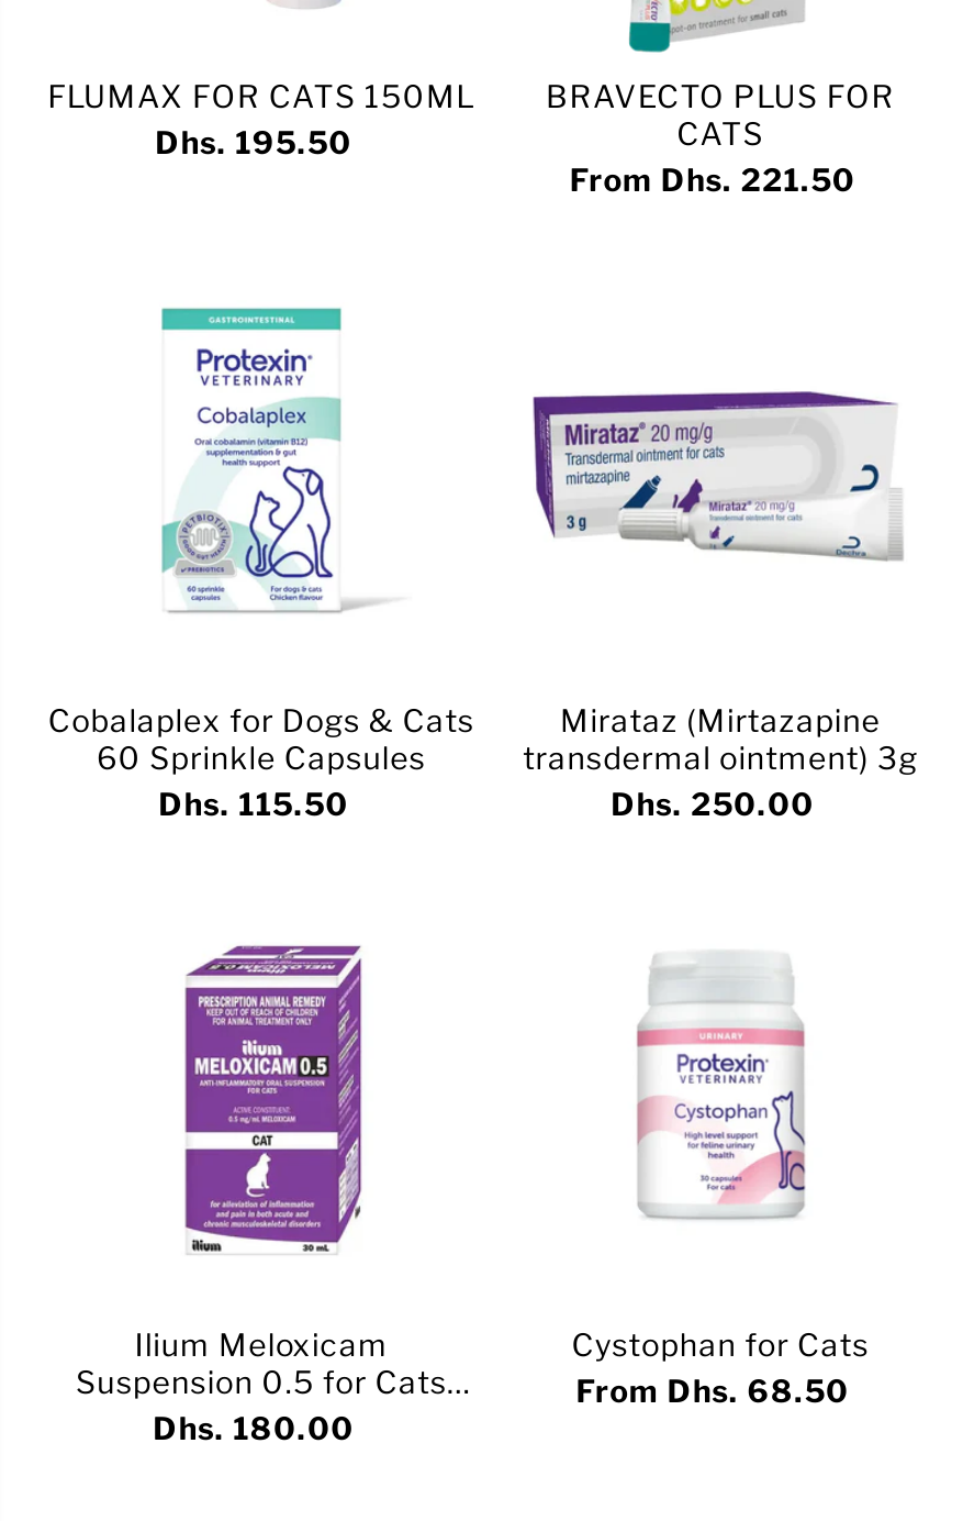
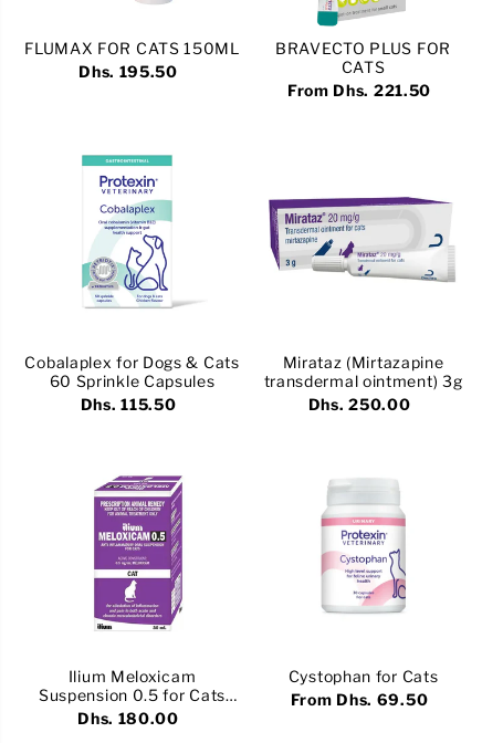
[576,1372,849,1409] From Dhs. 68.50 -> [291,690,428,709] From Dhs. 69.50

